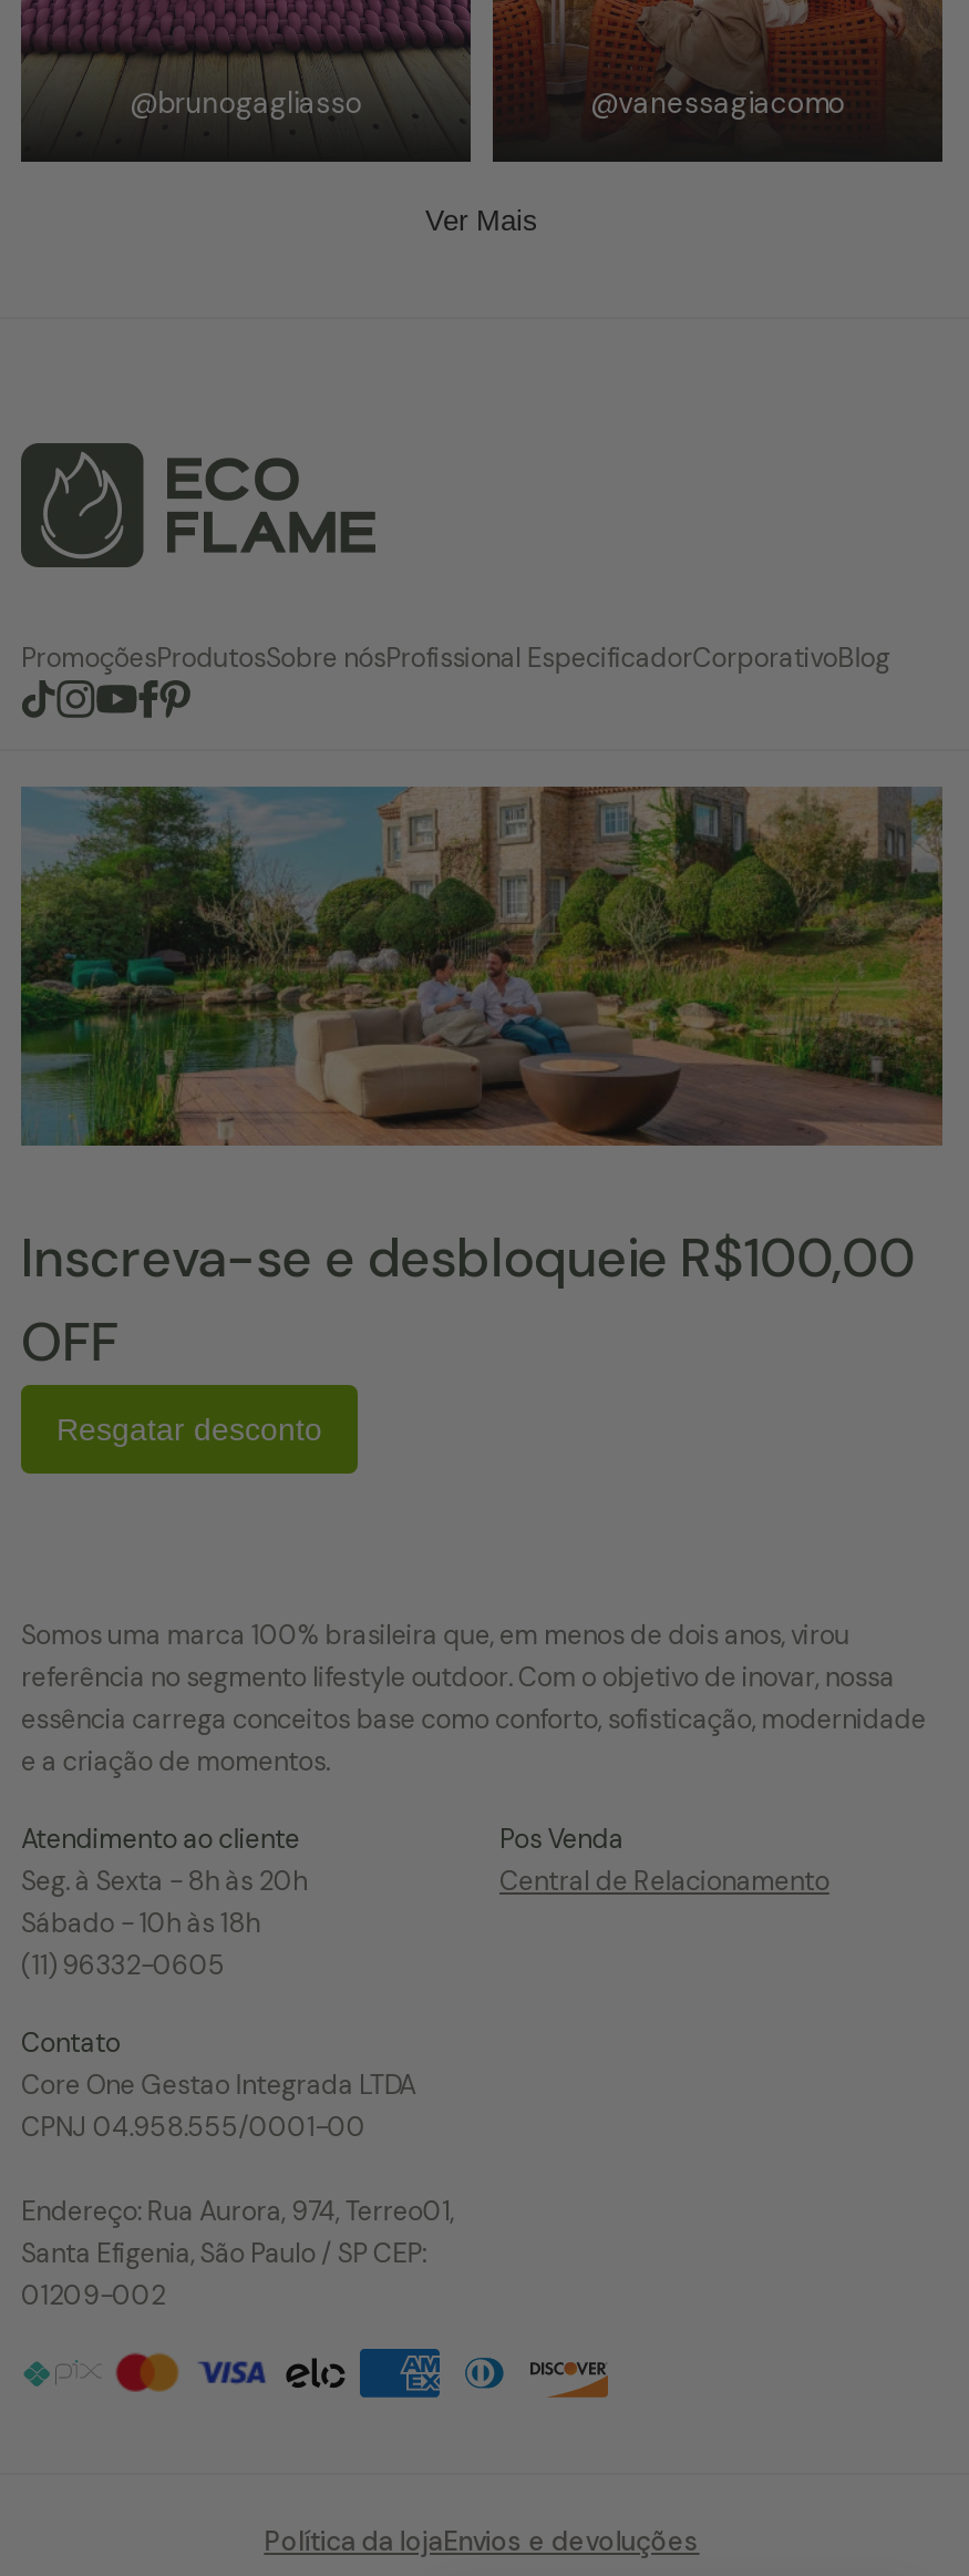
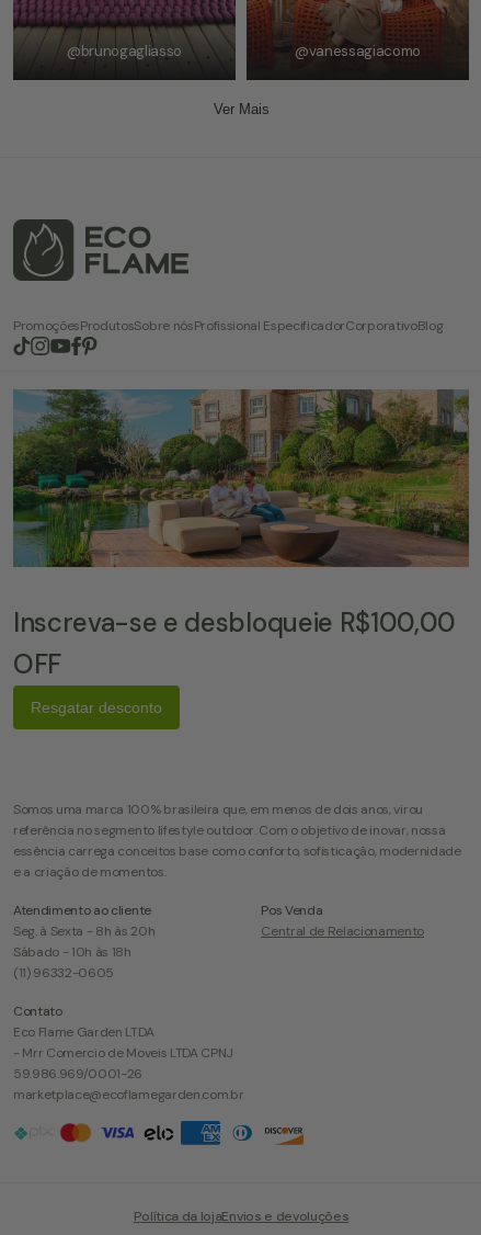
[21,2067,454,2313] Core One Gestao Integrada LTDA | CPNJ 04.958.555/0001-00 | Endereço: Rua Aurora, 974, Terreo01, | Santa Efigenia, São Paulo / SP CEP: | 01209-002 -> [13,1023,244,1103] Eco Flame Garden LTDA | - Mrr Comercio de Moveis LTDA CPNJ | 59.986.969/0001-26 | marketplace@ecoflamegarden.com.br

